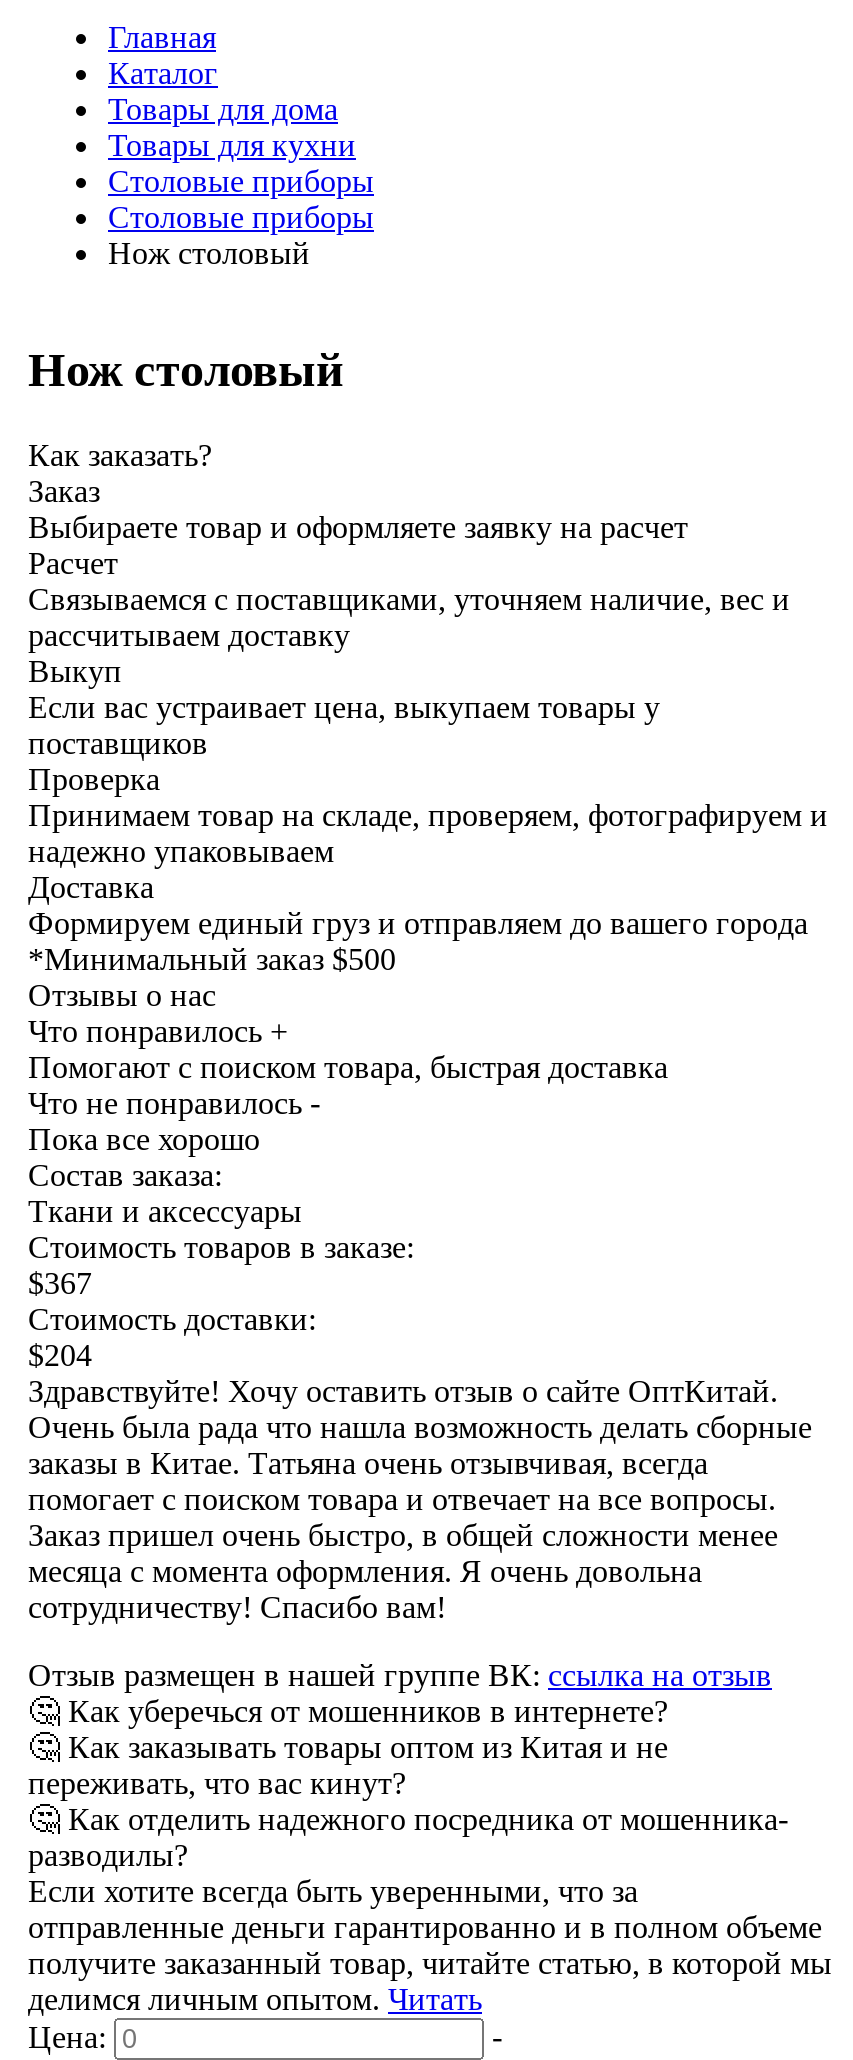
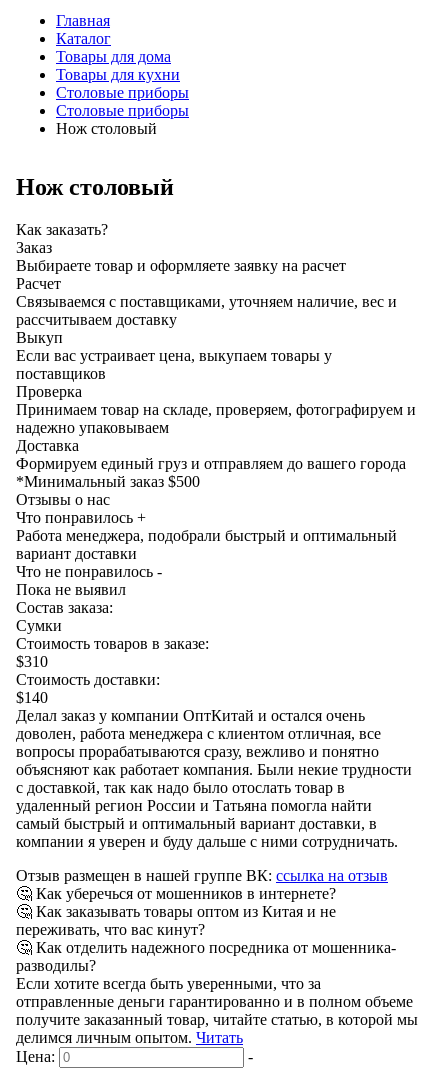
[28,1050,668,1084] Помогают с поиском товара, быстрая доставка -> [16,527,397,562] Работа менеджера, подобрали быстрый и оптимальный | вариант доставки
[28,1122,260,1156] Пока все хорошо -> [16,581,126,598] Пока не выявил
[28,1194,302,1228] Ткани и аксессуары -> [16,617,62,634] Сумки
[28,1266,92,1300] $367 -> [16,653,48,670] $310
[28,1338,812,1624] $204 | Здравствуйте! Хочу оставить отзыв о сайте ОптКитай. | Очень была рада что нашла возможность делать сборные | заказы в Китае. Татьяна очень отзывчивая, всегда | помогает с поиском товара и отвечает на все вопросы. | Заказ пришел очень быстро, в общей сложности менее | месяца с момента оформления. Я очень довольна | сотрудничеству! Спасибо вам! -> [16,689,412,850] $140 | Делал заказ у компании ОптКитай и остался очень | доволен, работа менеджера с клиентом отличная, все | вопросы прорабатываются сразу, вежливо и понятно | объясняют как работает компания. Были некие трудности | с доставкой, так как надо было отослать товар в | удаленный регион России и Татьяна помогла найти | самый быстрый и оптимальный вариант доставки, в | компании я уверен и буду дальше с ними сотрудничать.

